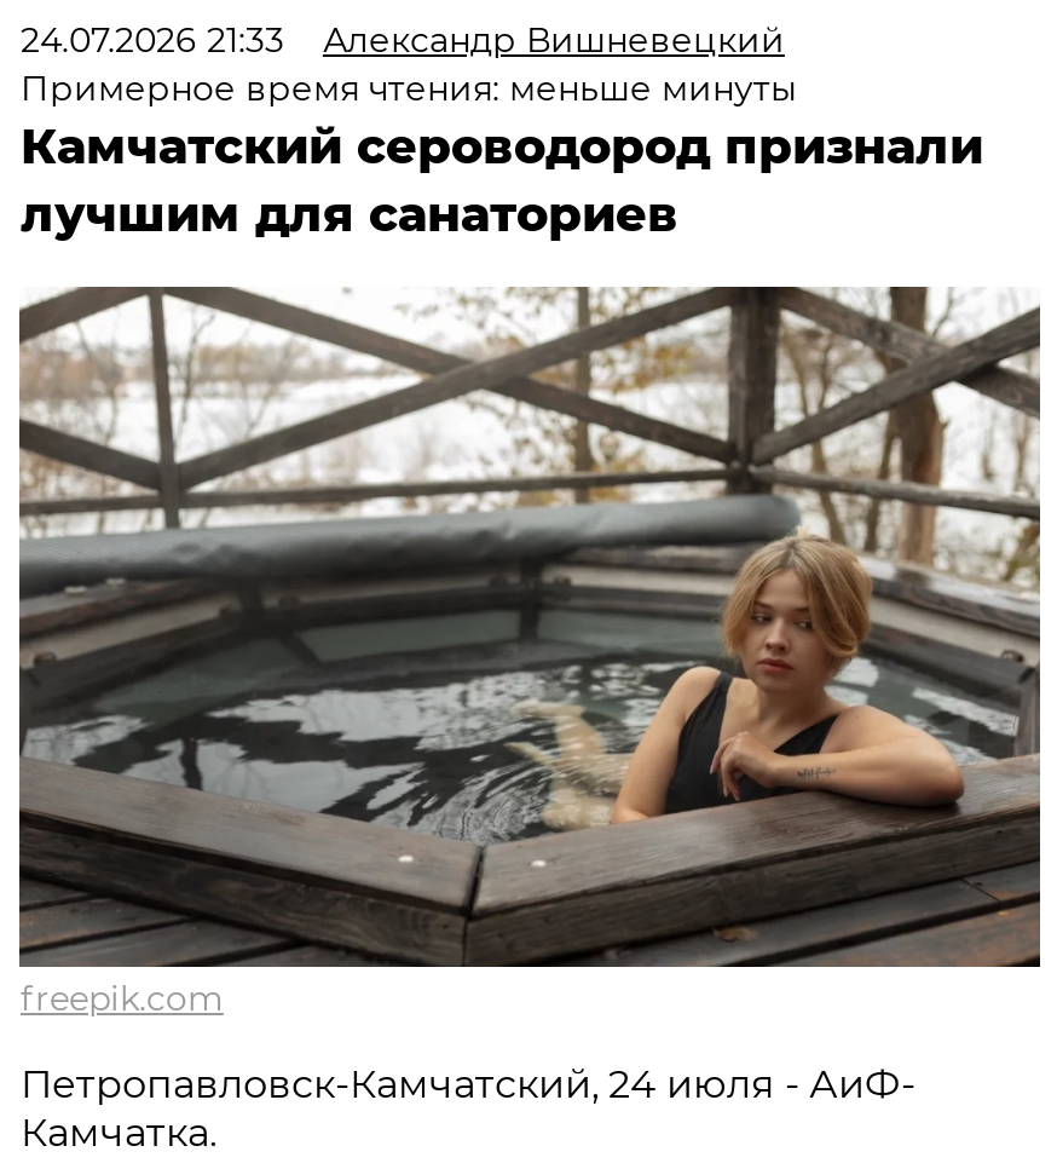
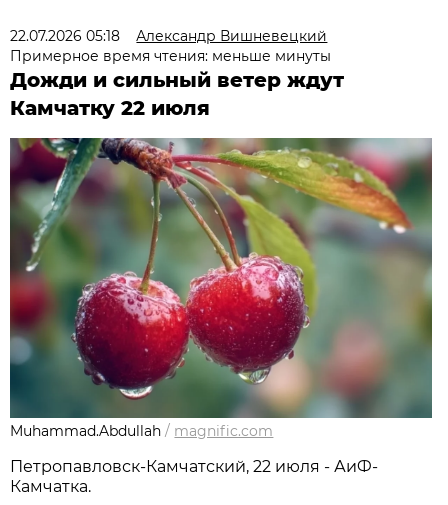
[20,18,785,62] 24.07.2026 21:33 Александр Вишневецкий -> [10,27,327,45] 22.07.2026 05:18 Александр Вишневецкий
[20,117,983,243] Камчатский сероводород признали | лучшим для санаториев -> [10,68,344,120] Дожди и сильный ветер ждут | Камчатку 22 июля
[17,284,1042,1020] [image] | freepik.com -> [9,137,433,440] [image] | Muhammad.Abdullah / magnific.com
[20,1061,915,1107] Петропавловск-Камчатский, 24 июля - АиФ- -> [10,457,378,476] Петропавловск-Камчатский, 22 июля - АиФ-

